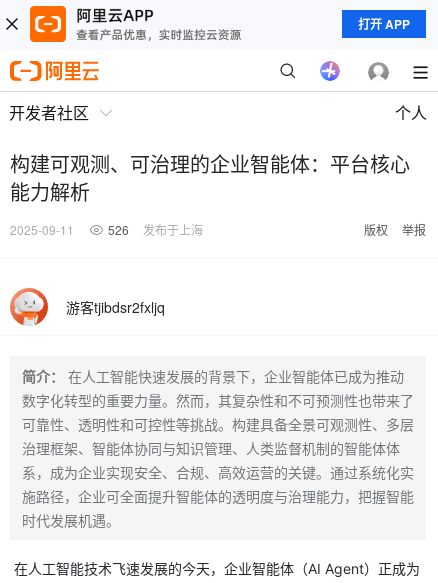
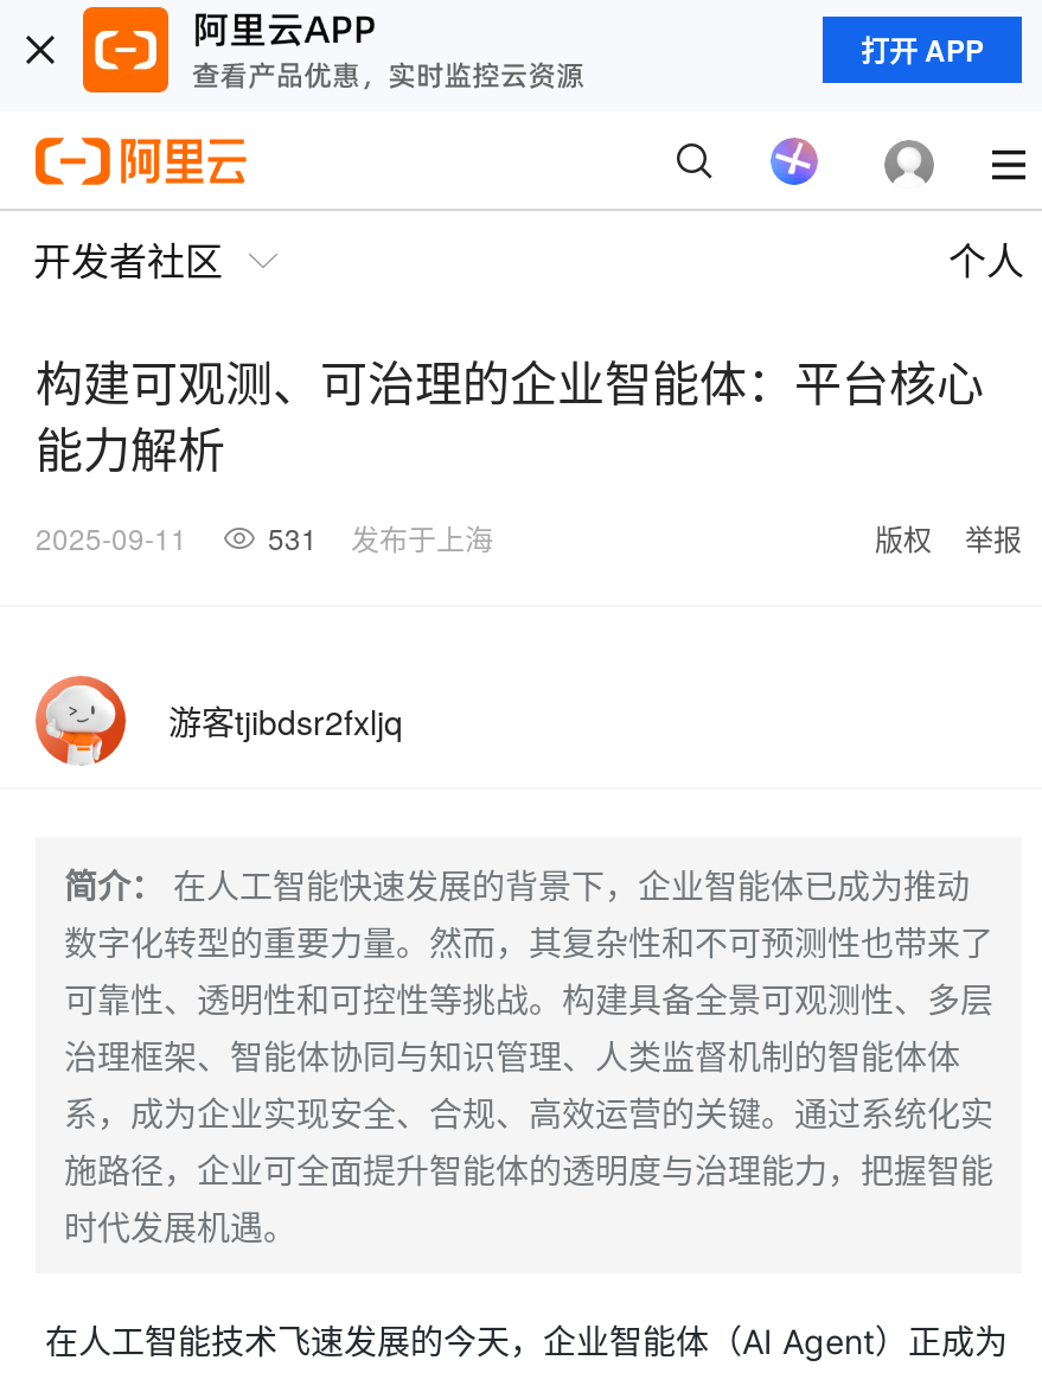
[10,221,203,238] 2025-09-11 526 发布于上海 -> [36,517,493,557] 2025-09-11 531 发布于上海

